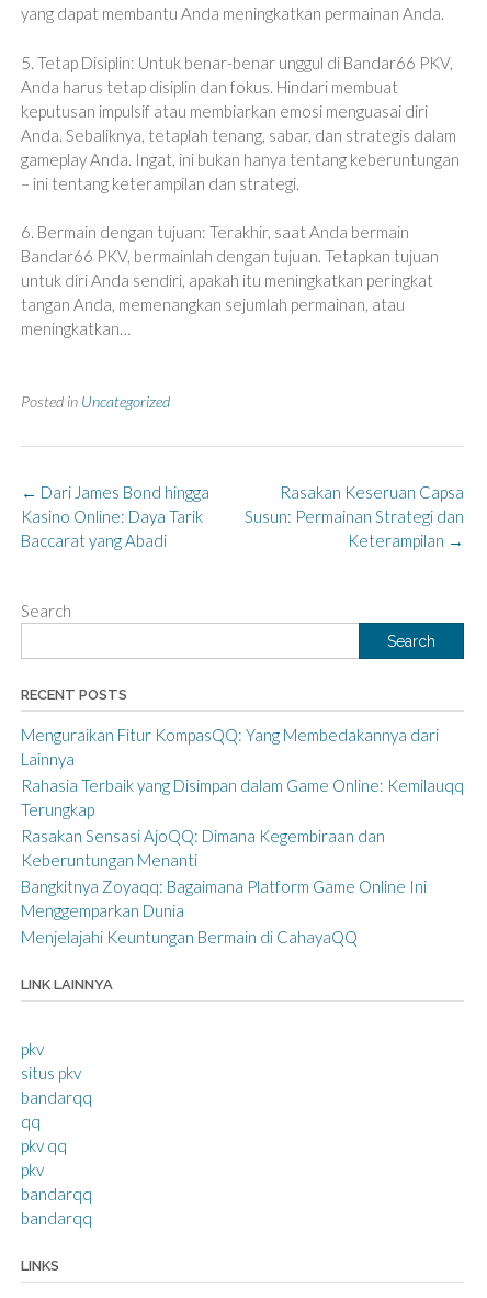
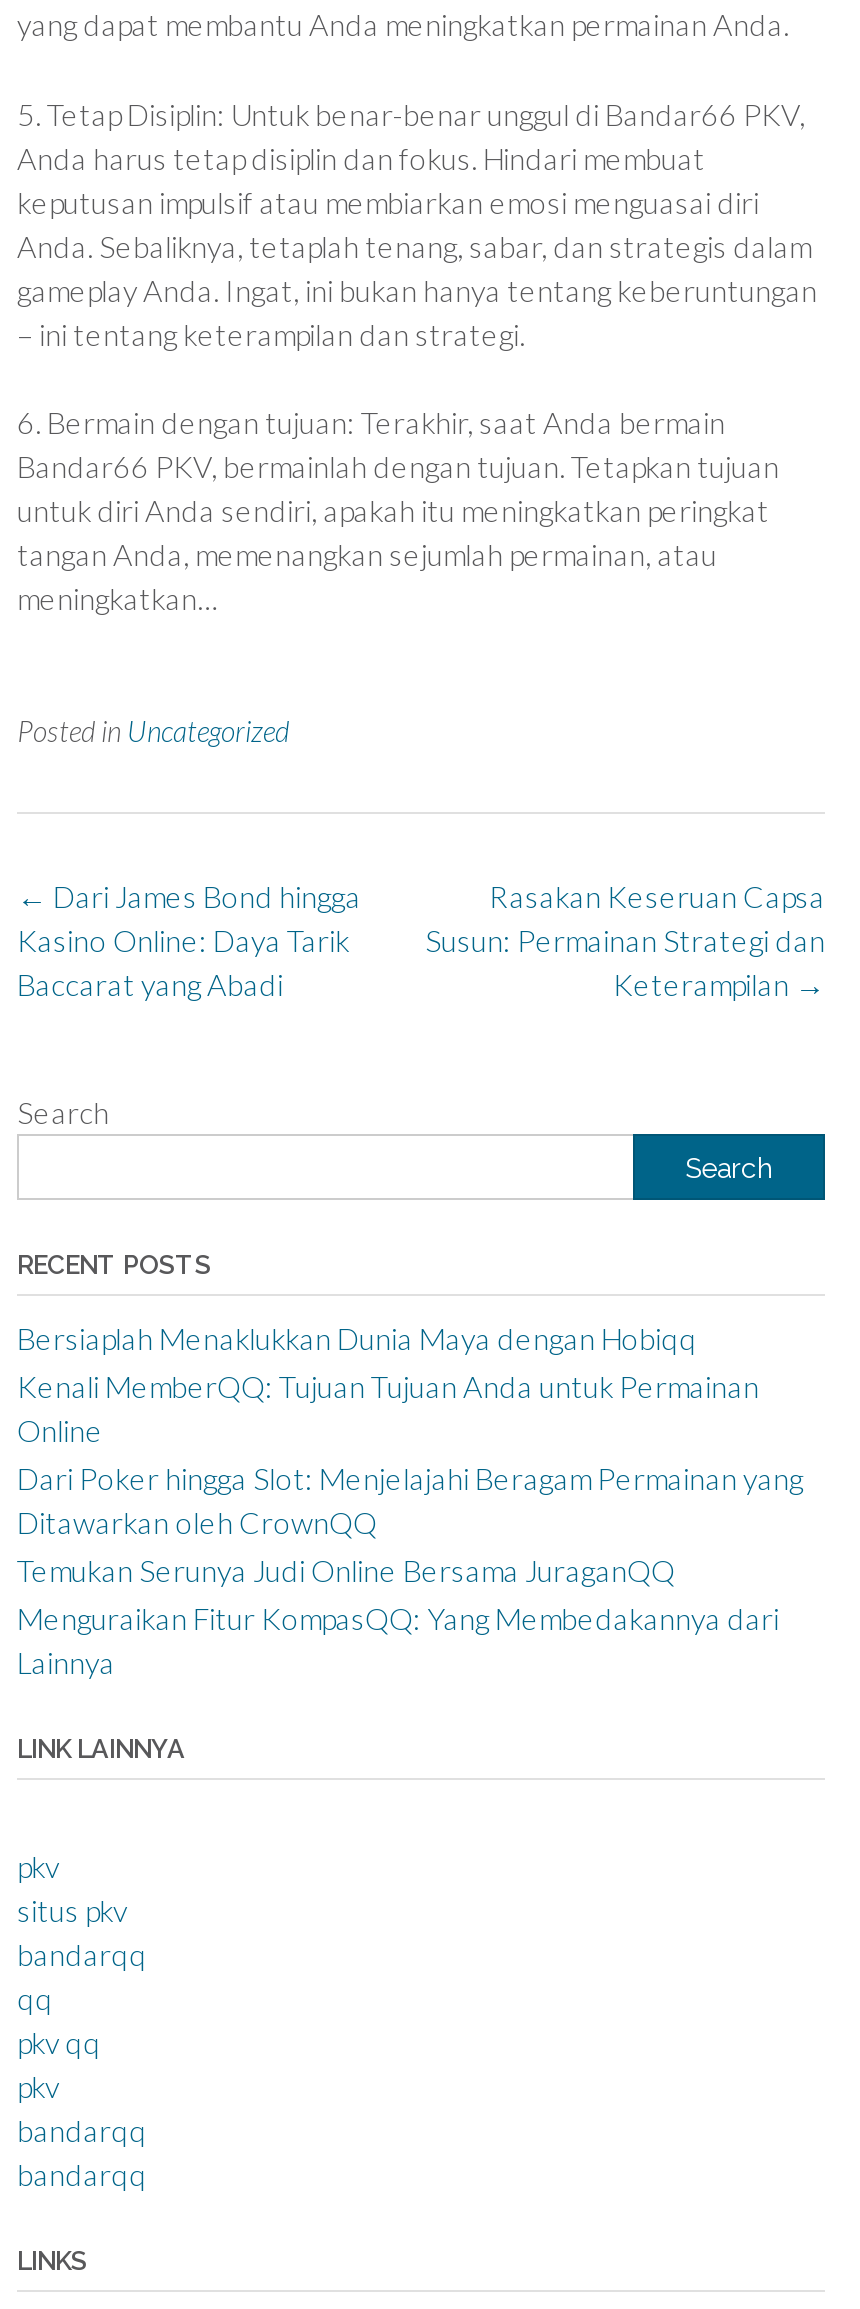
none -> [17,1320,803,1588] Bersiaplah Menaklukkan Dunia Maya dengan Hobiqq | Kenali MemberQQ: Tujuan Tujuan Anda untuk Permainan | Online | Dari Poker hingga Slot: Menjelajahi Beragam Permainan yang | Ditawarkan oleh CrownQQ | Temukan Serunya Judi Online Bersama JuraganQQ
moved [21,725,439,769] -> [17,1600,779,1680]: Menguraikan Fitur KompasQQ: Yang Membedakannya dari | Lainnya
[21,775,464,947] Rahasia Terbaik yang Disimpan dalam Game Online: Kemilauqq | Terungkap | Rasakan Sensasi AjoQQ: Dimana Kegembiraan dan | Keberuntungan Menanti | Bangkitnya Zoyaqq: Bagaimana Platform Game Online Ini | Menggemparkan Dunia | Menjelajahi Keuntungan Bermain di CahayaQQ -> none

